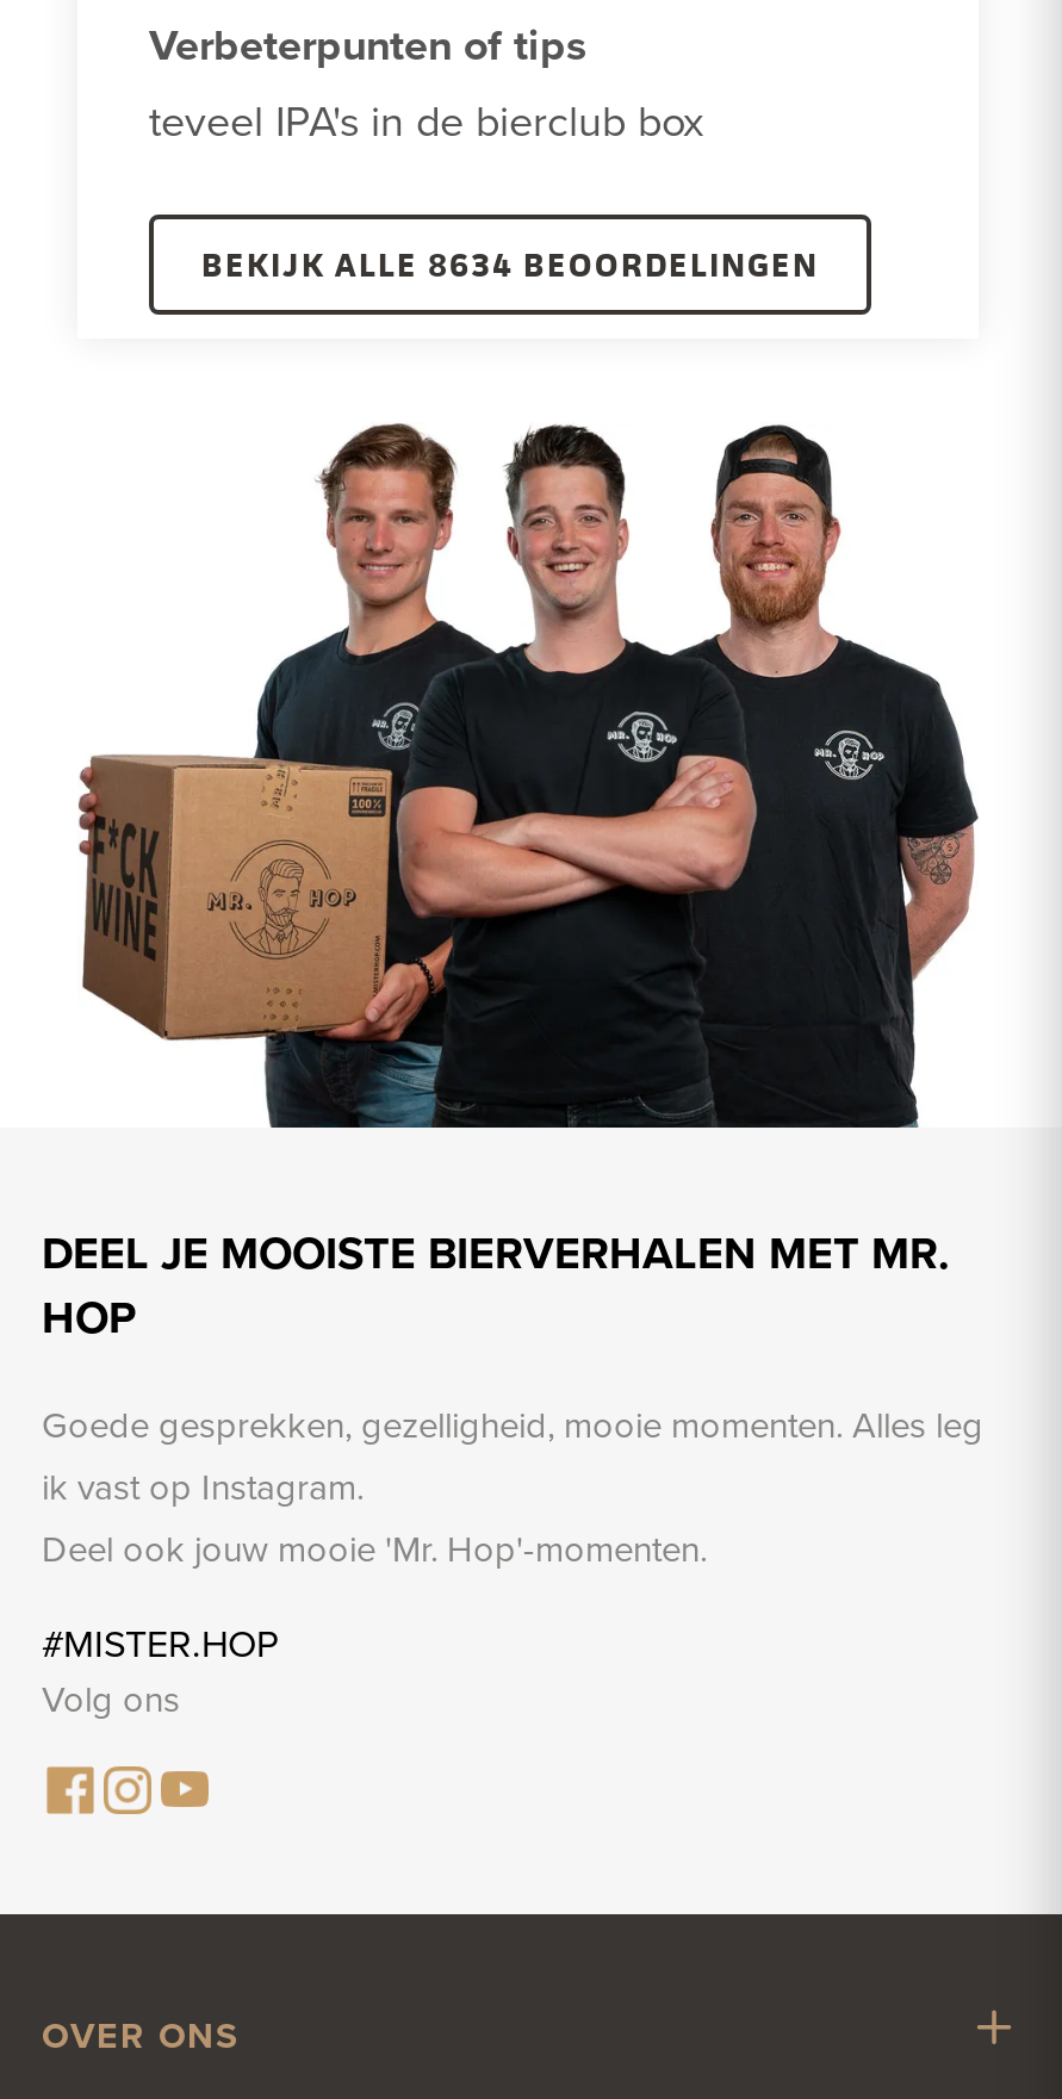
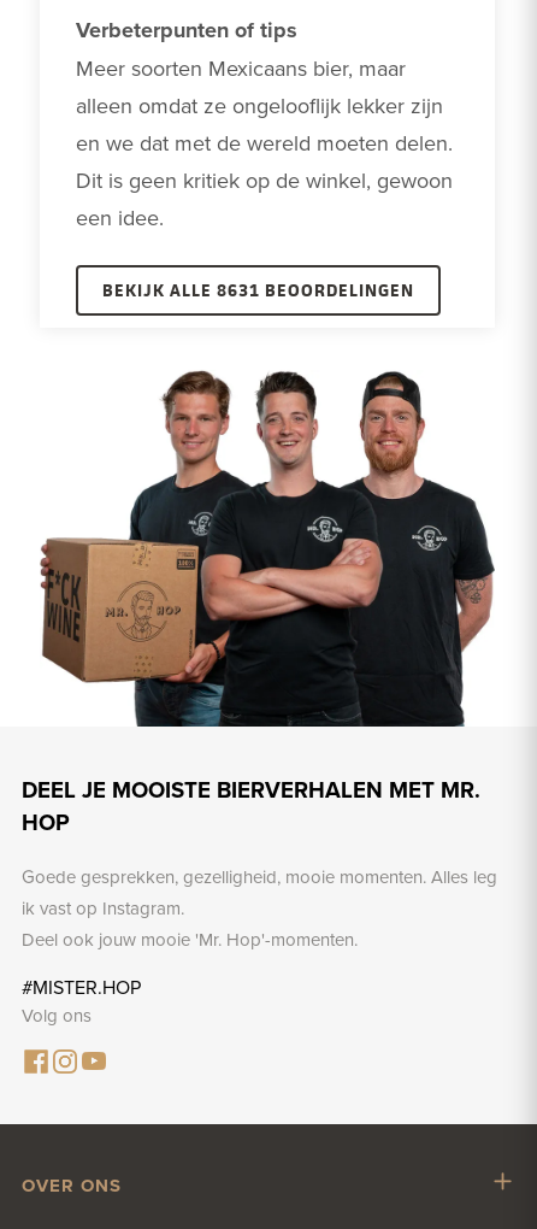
[149,91,704,151] teveel IPA's in de bierclub box -> [76,53,453,233] Meer soorten Mexicaans bier, maar | alleen omdat ze ongelooflijk lekker zijn | en we dat met de wereld moeten delen. | Dit is geen kritiek op de winkel, gewoon | een idee.
[201,241,819,287] BEKIJK ALLE 8634 BEOORDELINGEN -> [102,279,414,302] BEKIJK ALLE 8631 BEOORDELINGEN

